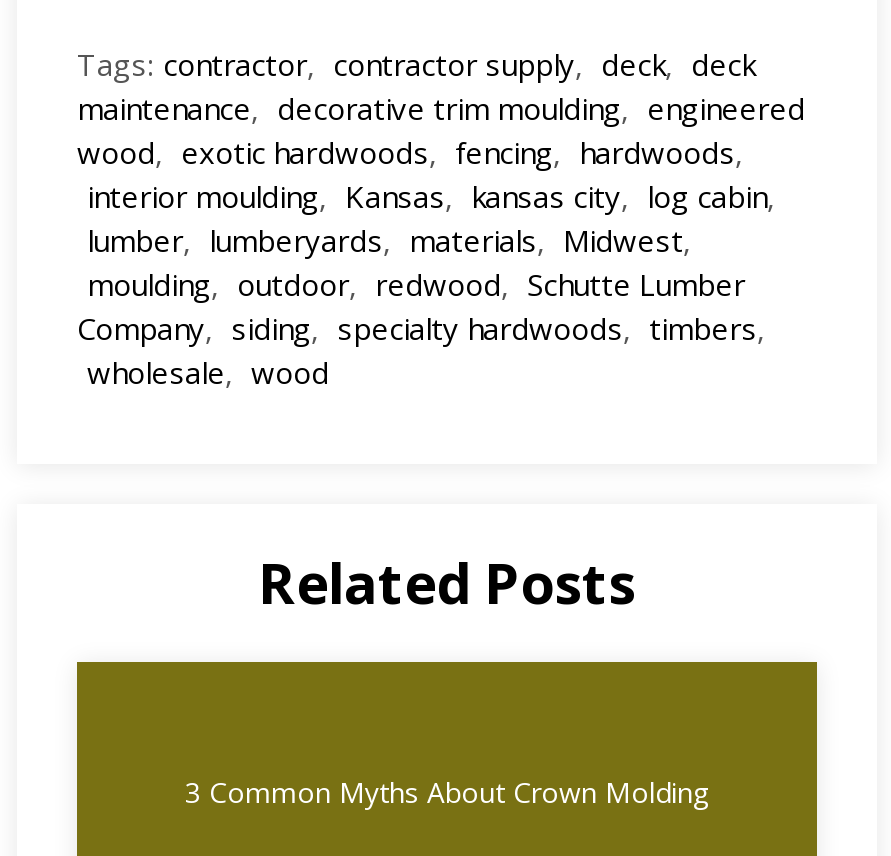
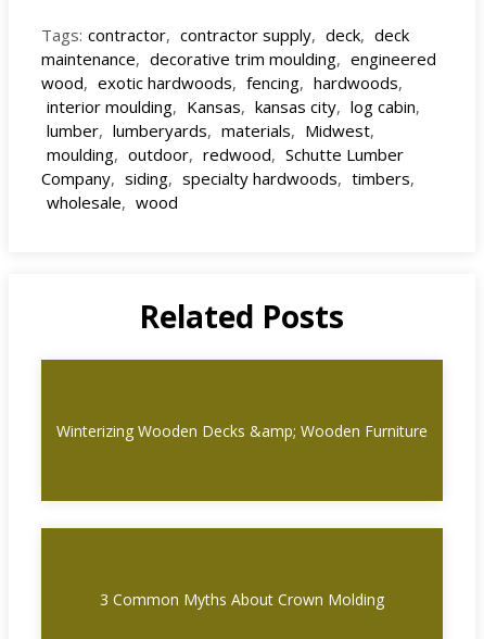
none -> [56,420,428,441] Winterizing Wooden Decks &amp; Wooden Furniture

